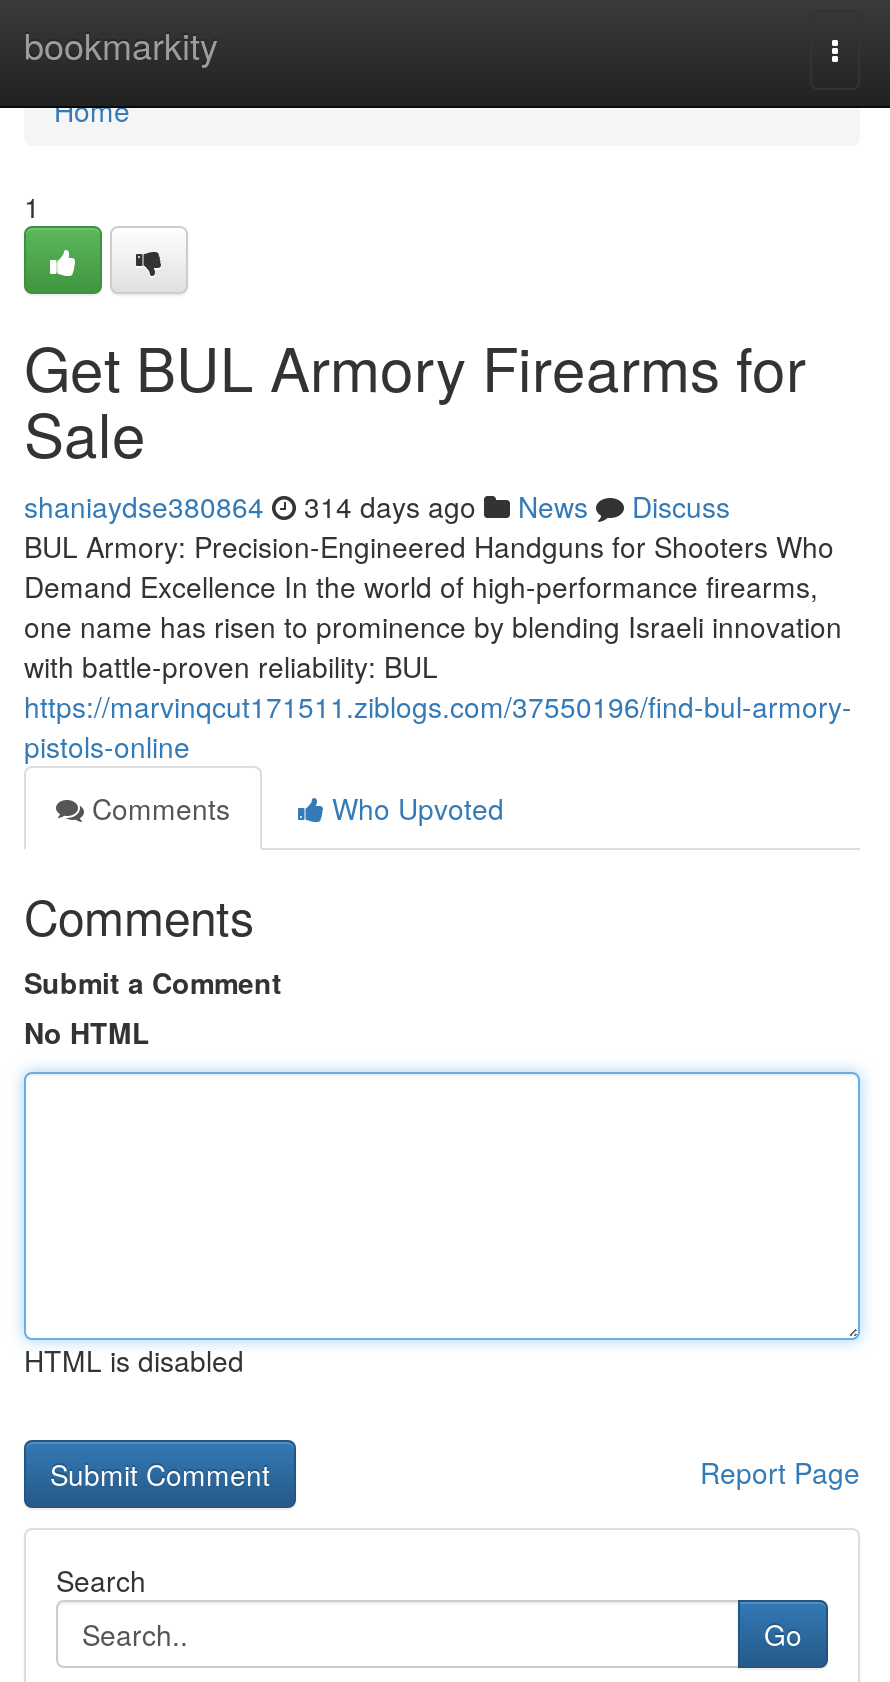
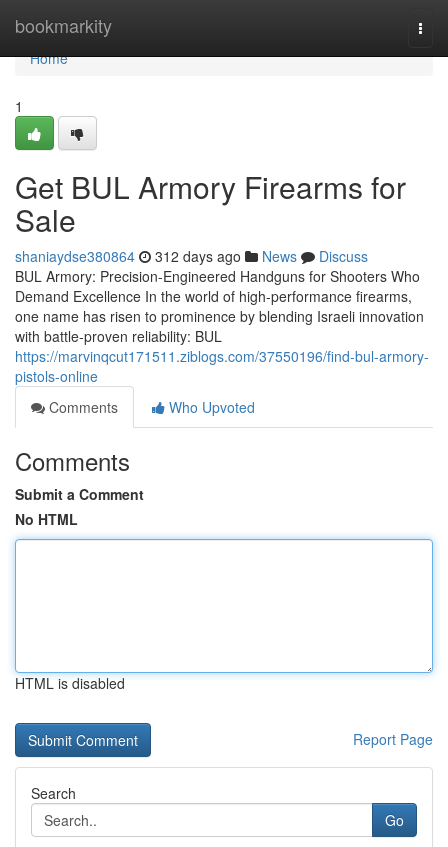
[24,486,730,526] shaniaydse380864 314 days ago News Discuss -> [15,246,368,266] shaniaydse380864 312 days ago News Discuss

